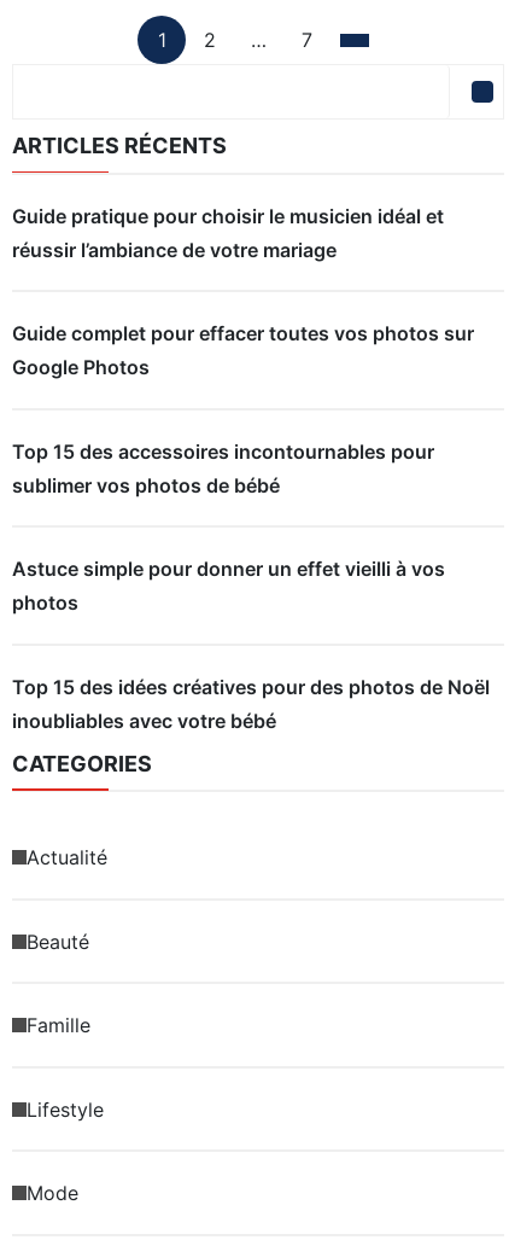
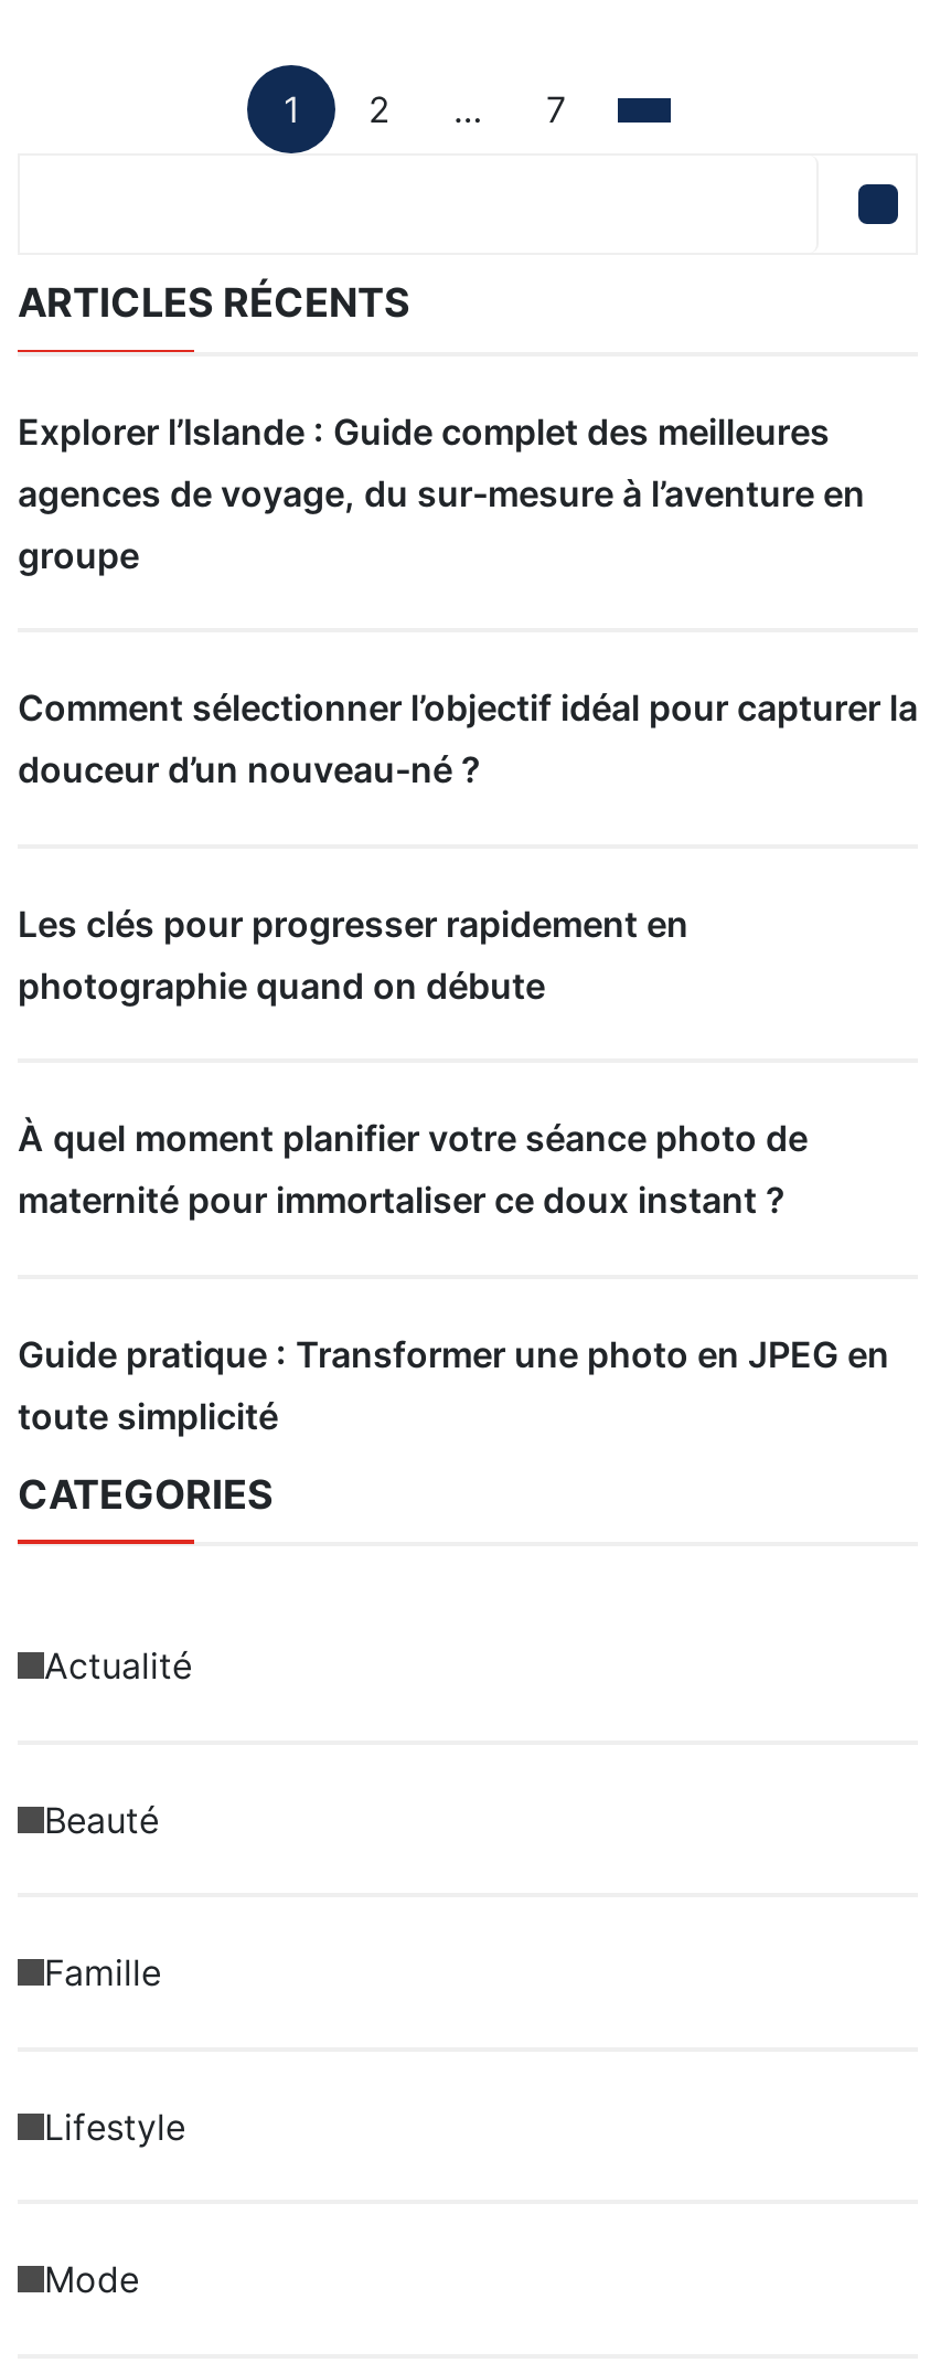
[12,204,444,262] Guide pratique pour choisir le musicien idéal et | réussir l’ambiance de votre mariage -> [18,409,865,577] Explorer l’Islande : Guide complet des meilleures | agences de voyage, du sur-mesure à l’aventure en | groupe
[12,322,474,379] Guide complet pour effacer toutes vos photos sur | Google Photos -> [18,686,918,792] Comment sélectionner l’objectif idéal pour capturer la | douceur d’un nouveau-né ?
[12,439,434,497] Top 15 des accessoires incontournables pour | sublimer vos photos de bébé -> [18,901,688,1007] Les clés pour progresser rapidement en | photographie quand on débute
[12,557,445,615] Astuce simple pour donner un effet vieilli à vos | photos -> [18,1116,808,1222] À quel moment planifier votre séance photo de | maternité pour immortaliser ce doux instant ?
[12,675,490,733] Top 15 des idées créatives pour des photos de Noël | inoubliables avec votre bébé -> [18,1332,889,1438] Guide pratique : Transformer une photo en JPEG en | toute simplicité

